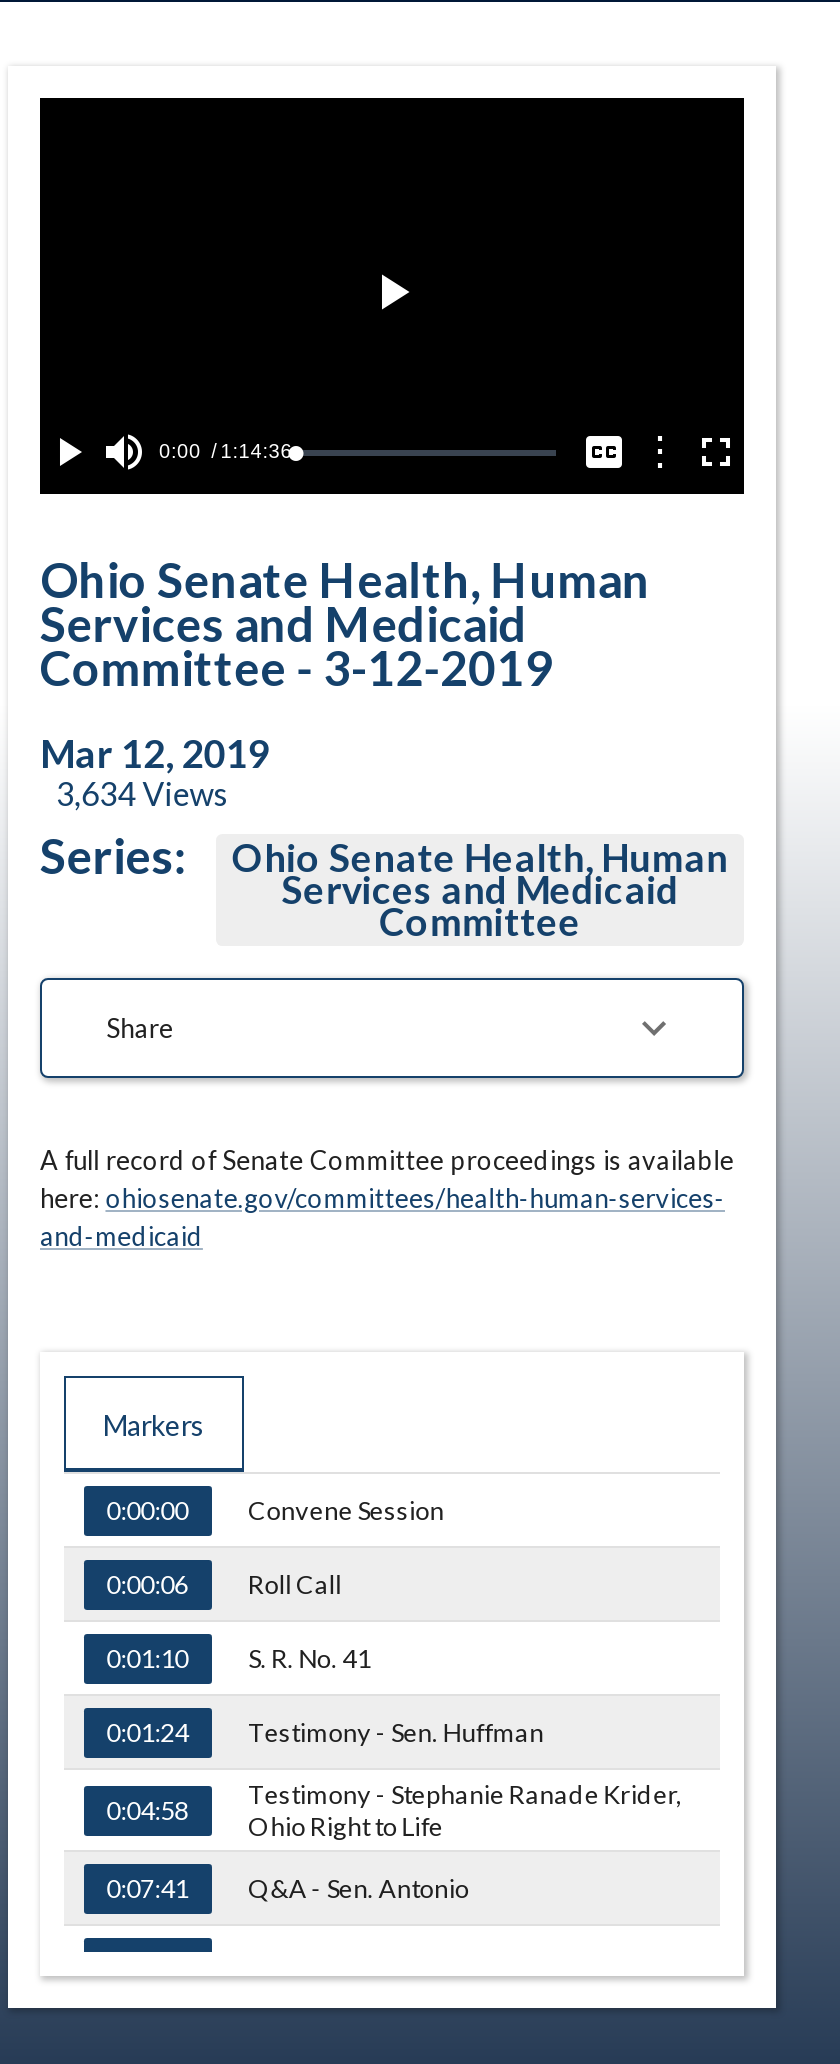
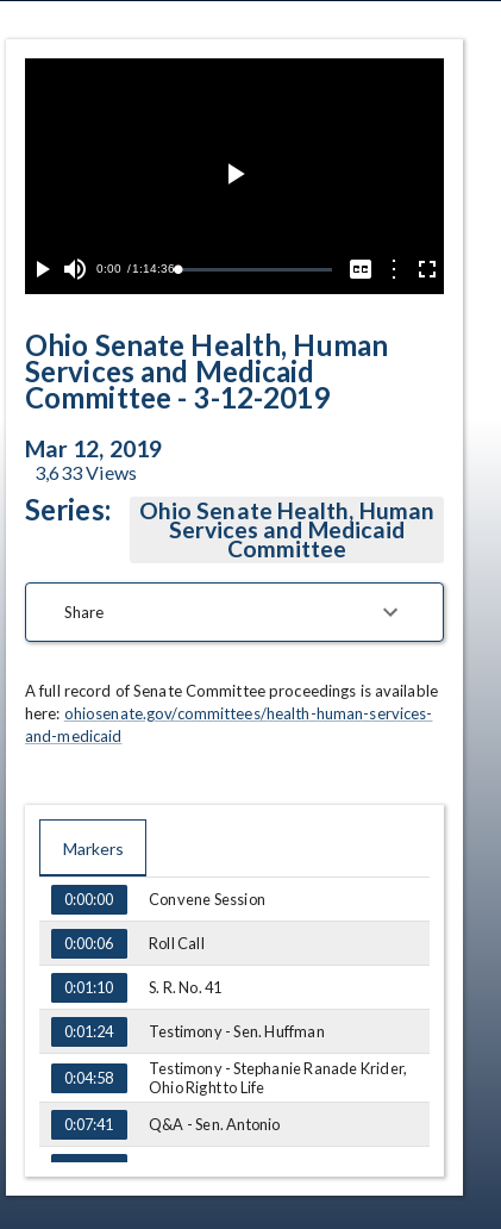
[56,774,228,812] 3,634 Views -> [35,461,137,484] 3,633 Views

